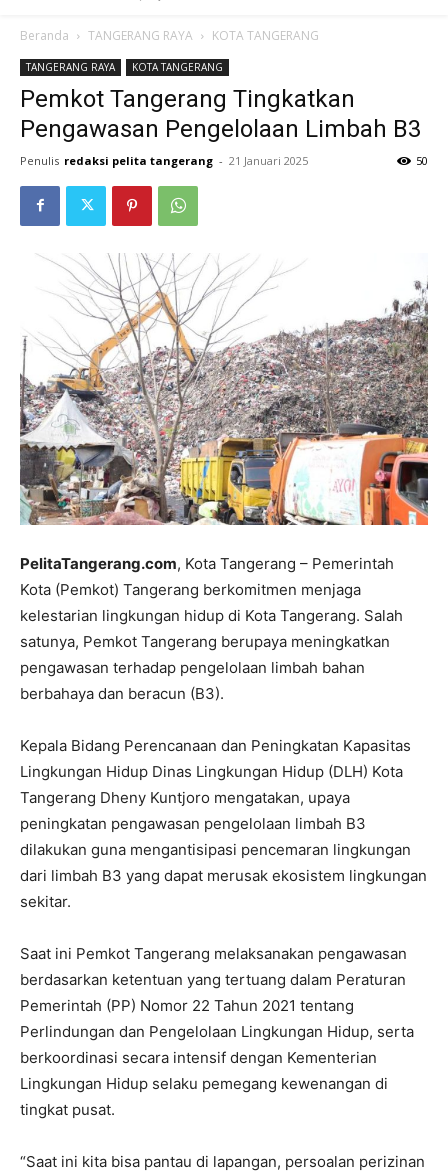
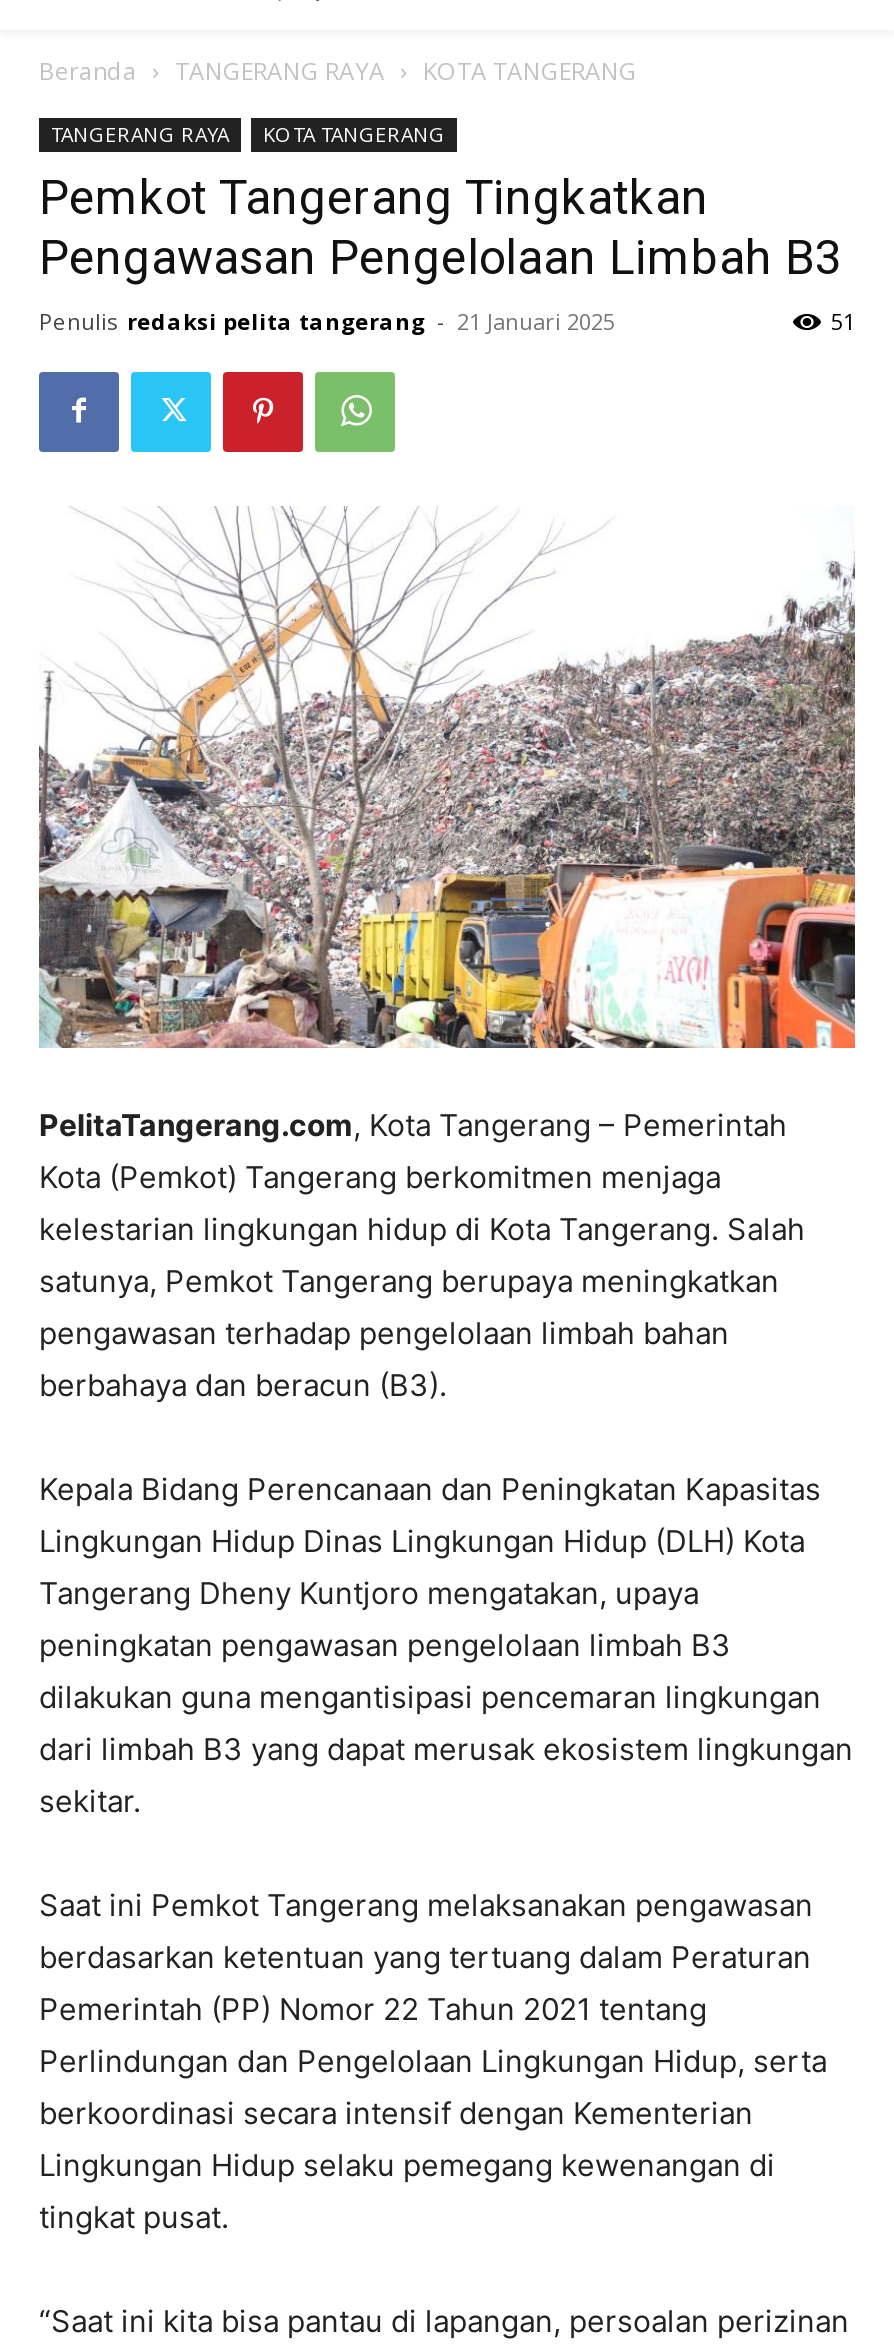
[416,152,428,167] 50 -> [831,305,855,335] 51

